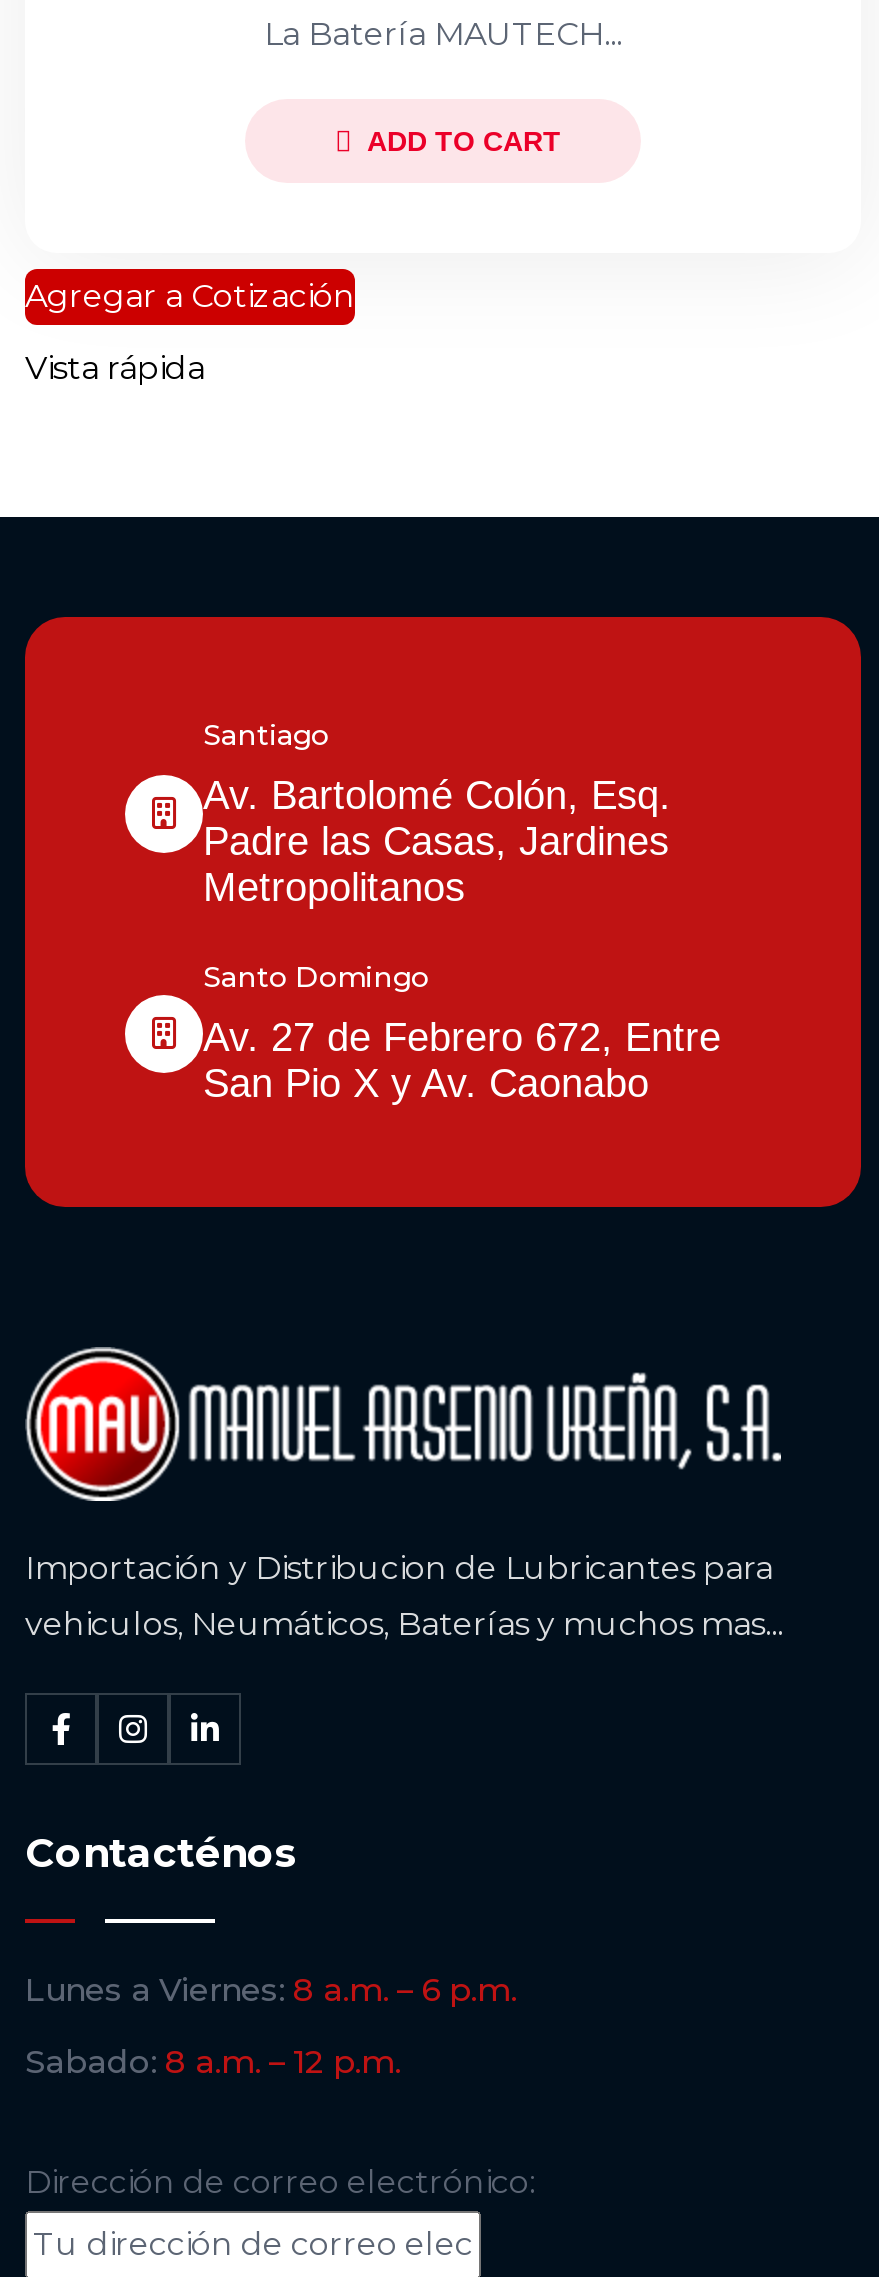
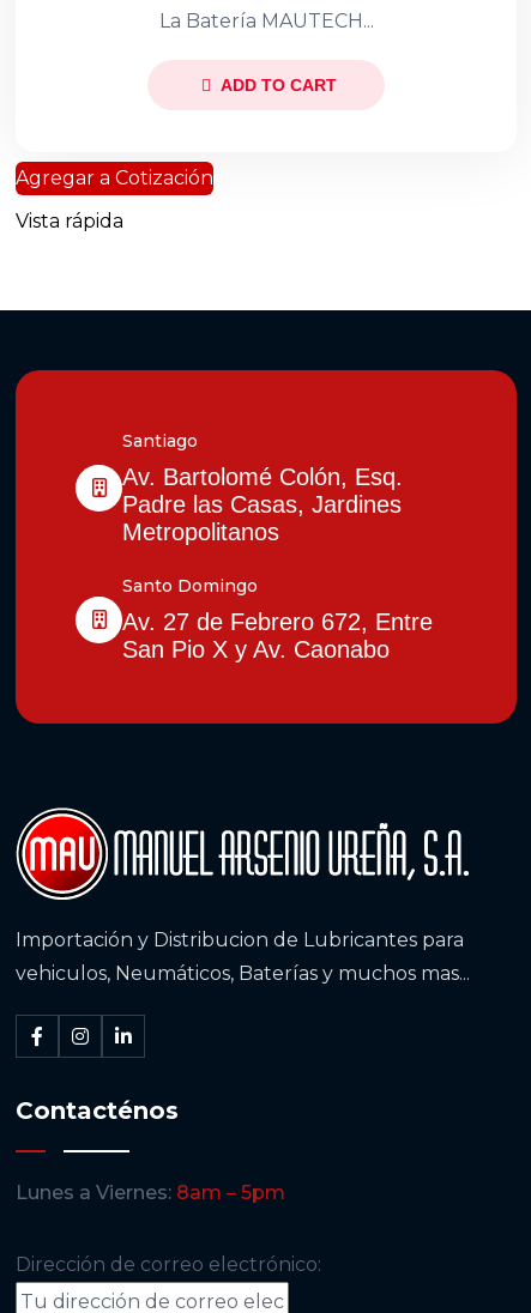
[25,1971,517,2081] Lunes a Viernes: 8 a.m. – 6 p.m. | Sabado: 8 a.m. – 12 p.m. -> [16,1181,285,1204] Lunes a Viernes: 8am – 5pm

